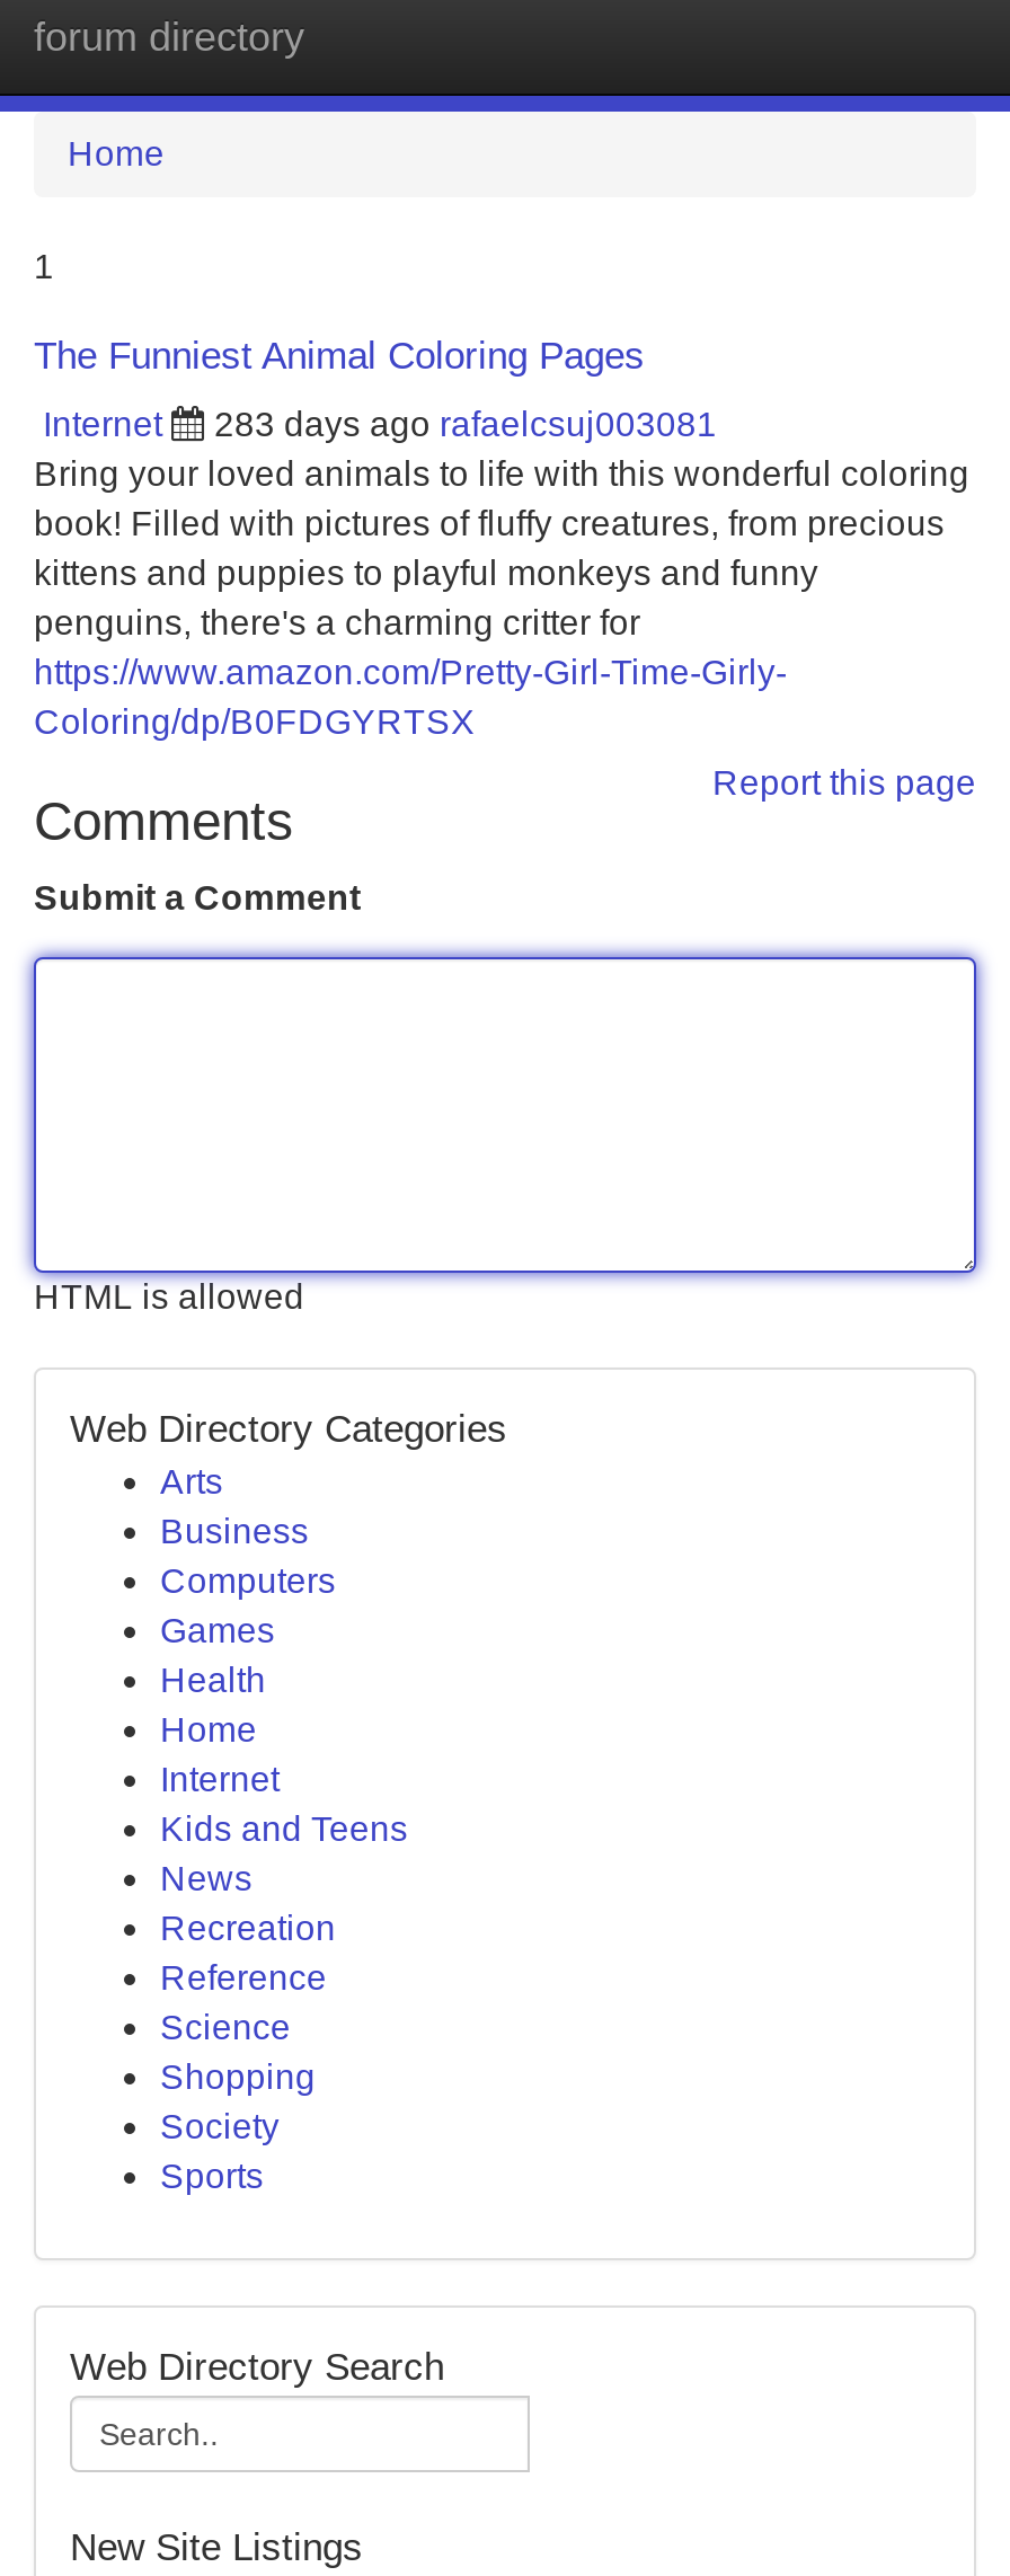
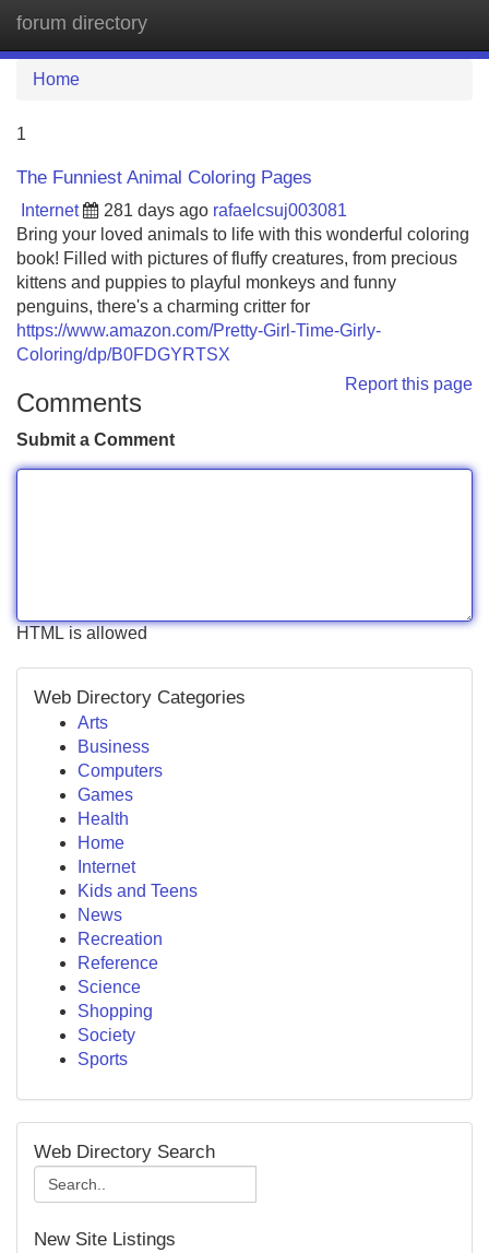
[214,405,717,443] 283 days ago rafaelcsuj003081 -> [104,201,347,220] 281 days ago rafaelcsuj003081

